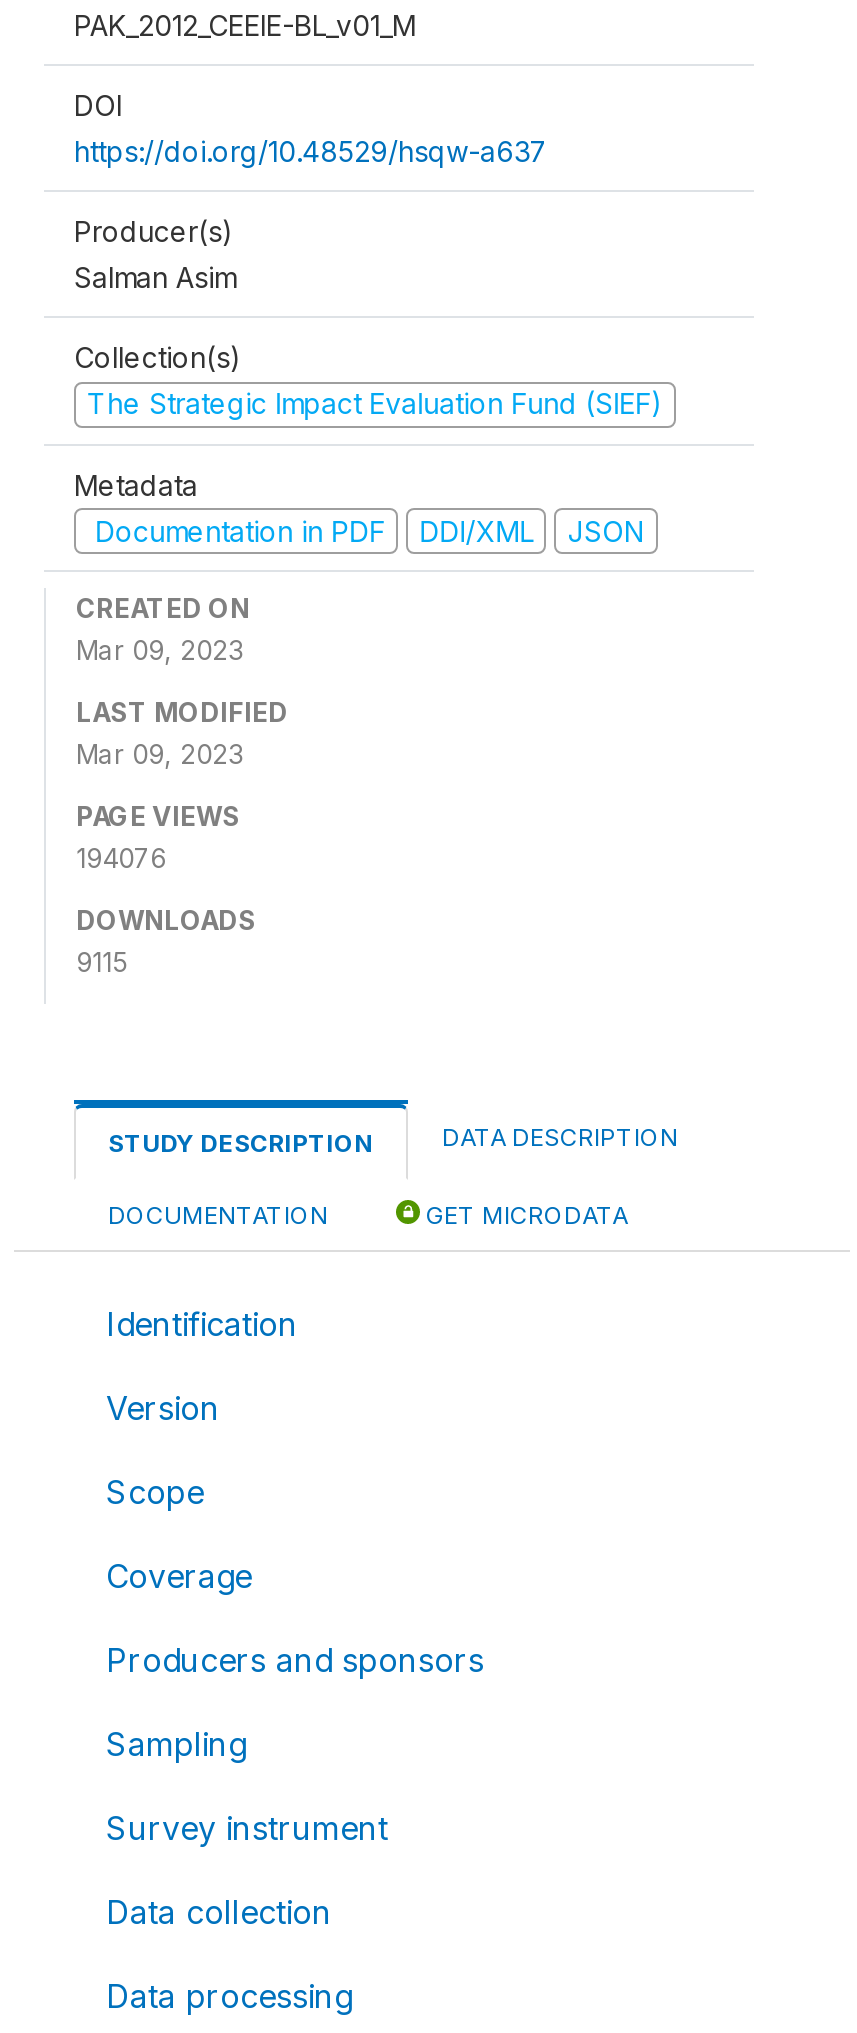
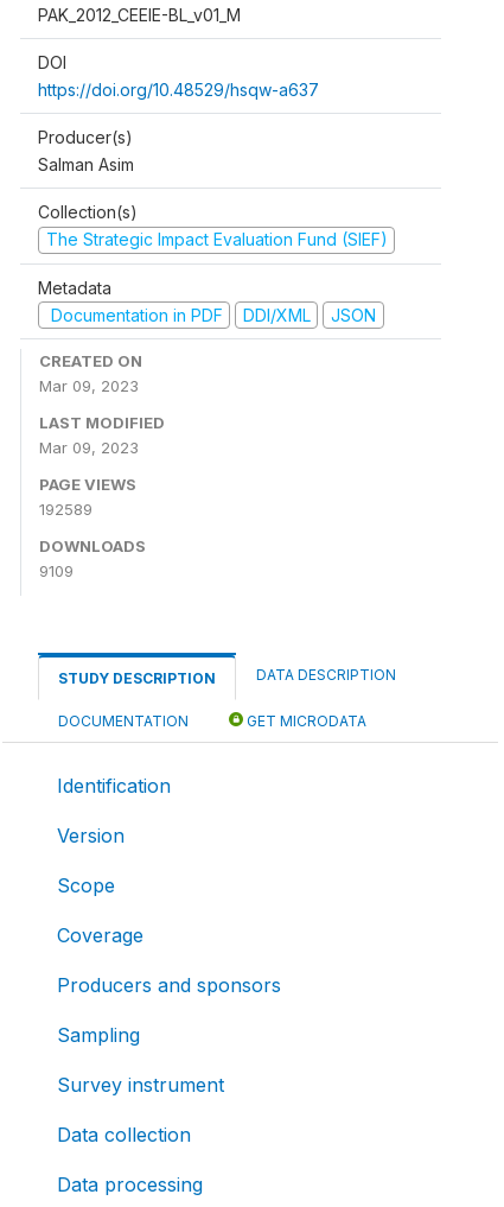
[76,842,166,874] 194076 -> [39,500,92,519] 192589
[76,946,128,978] 9115 -> [39,561,74,580] 9109

